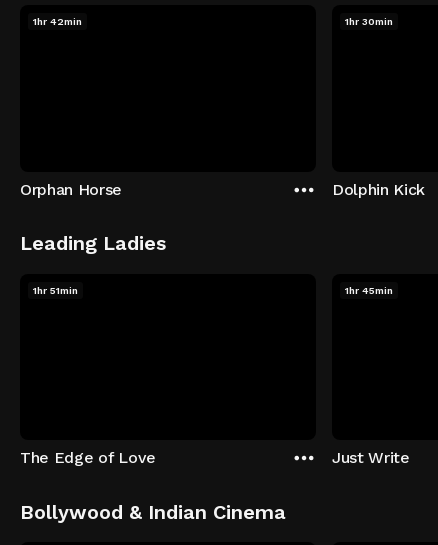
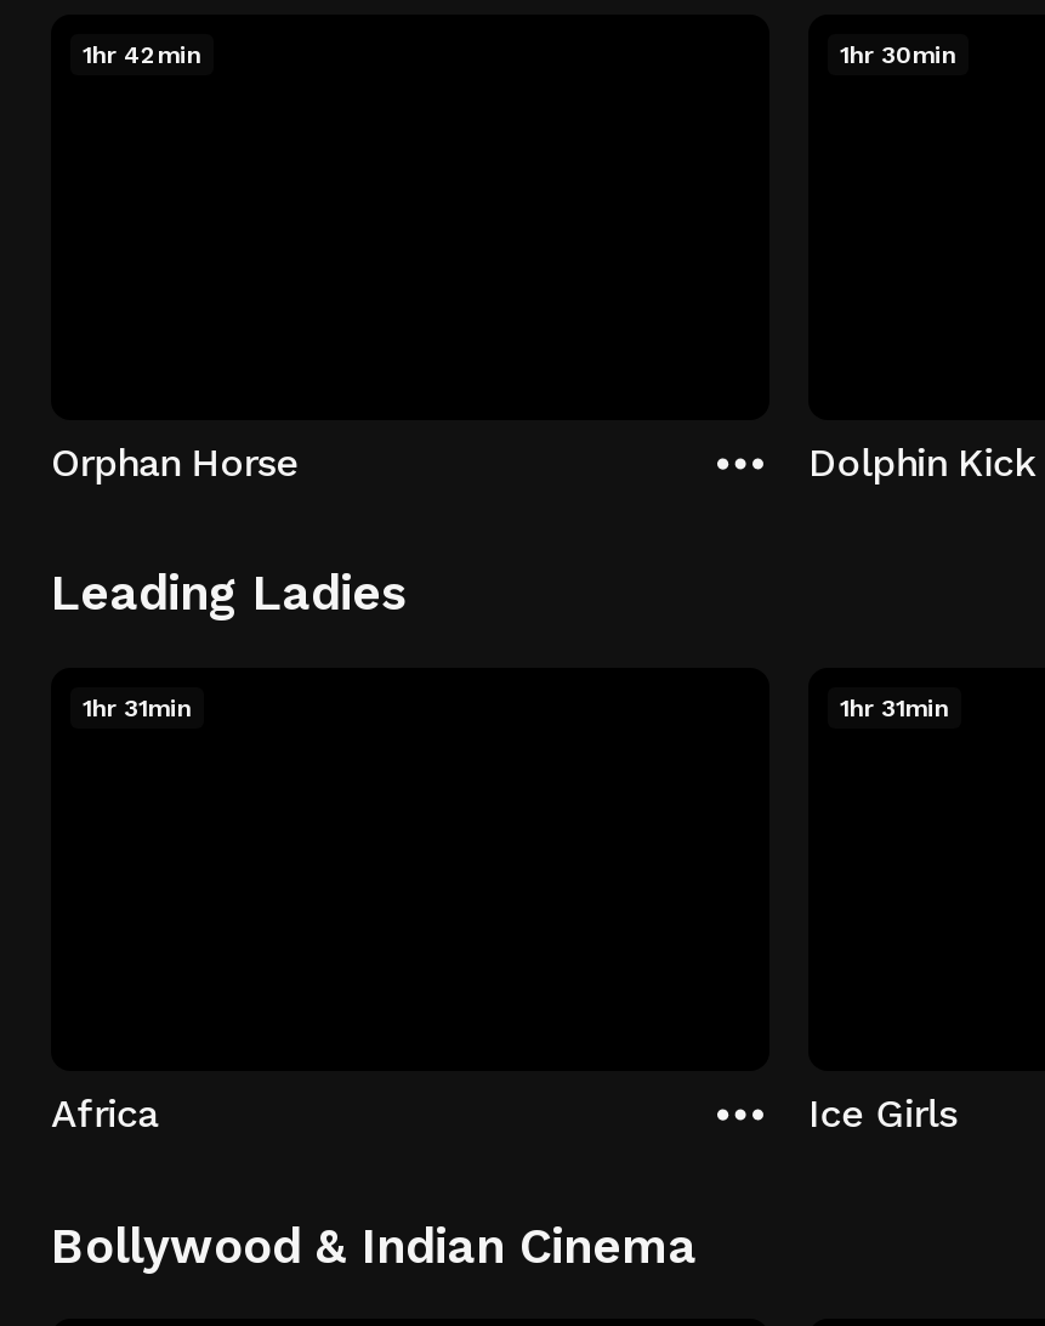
[33,284,78,295] 1hr 51min -> [83,693,192,720] 1hr 31min
[345,284,393,295] 1hr 45min -> [840,693,949,720] 1hr 31min
[20,448,156,467] The Edge of Love -> [51,1090,158,1137] Africa
[332,448,410,467] Just Write -> [808,1090,957,1137] Ice Girls

